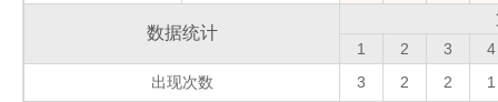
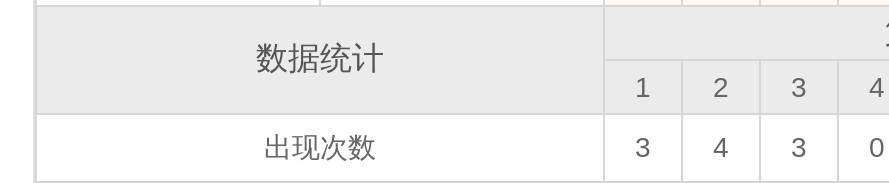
[400,73,409,91] 2 -> [713,131,729,163] 4
[444,73,452,91] 2 -> [791,131,807,163] 3
[487,73,496,91] 1 -> [869,131,885,163] 0

